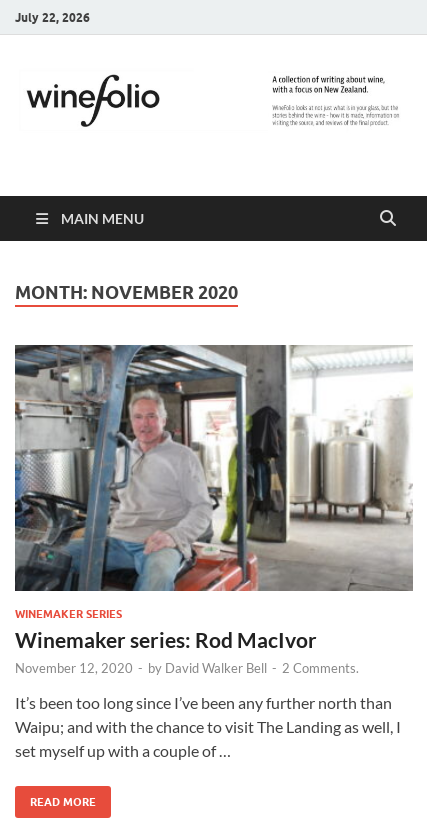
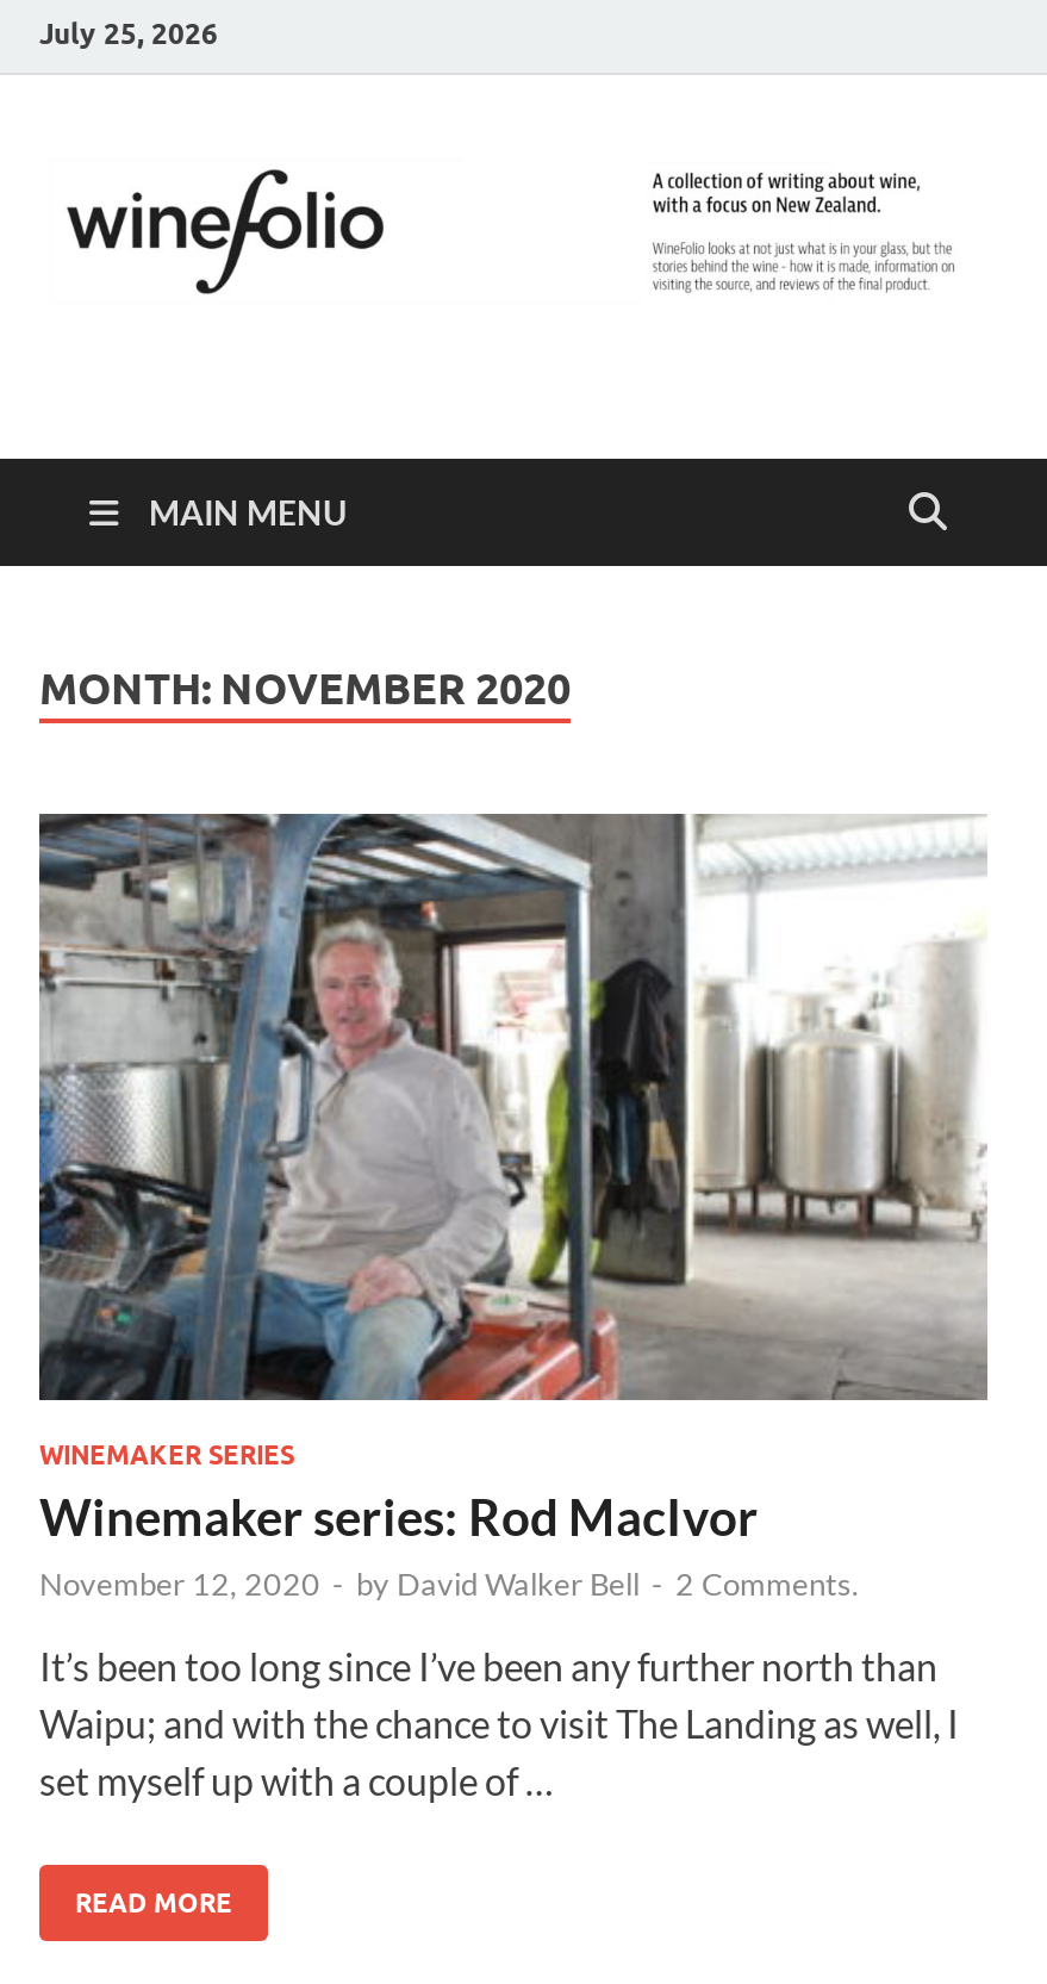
[15,9,90,24] July 22, 2026 -> [39,14,218,50] July 25, 2026

